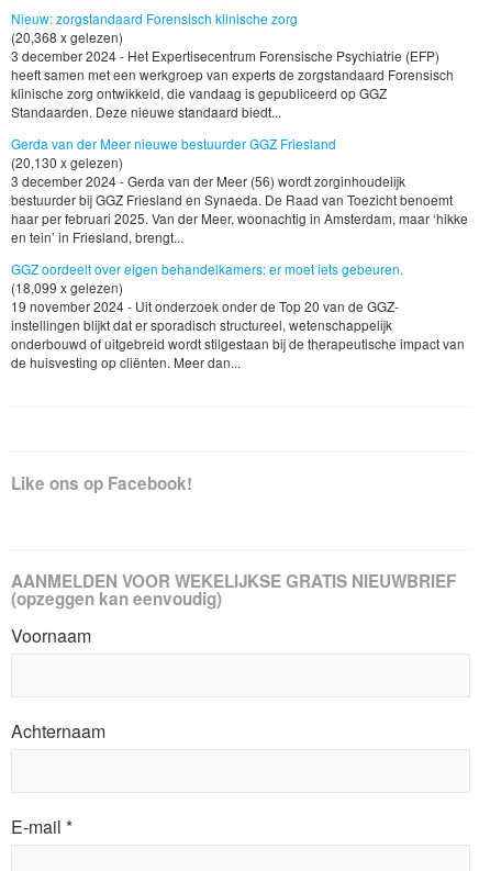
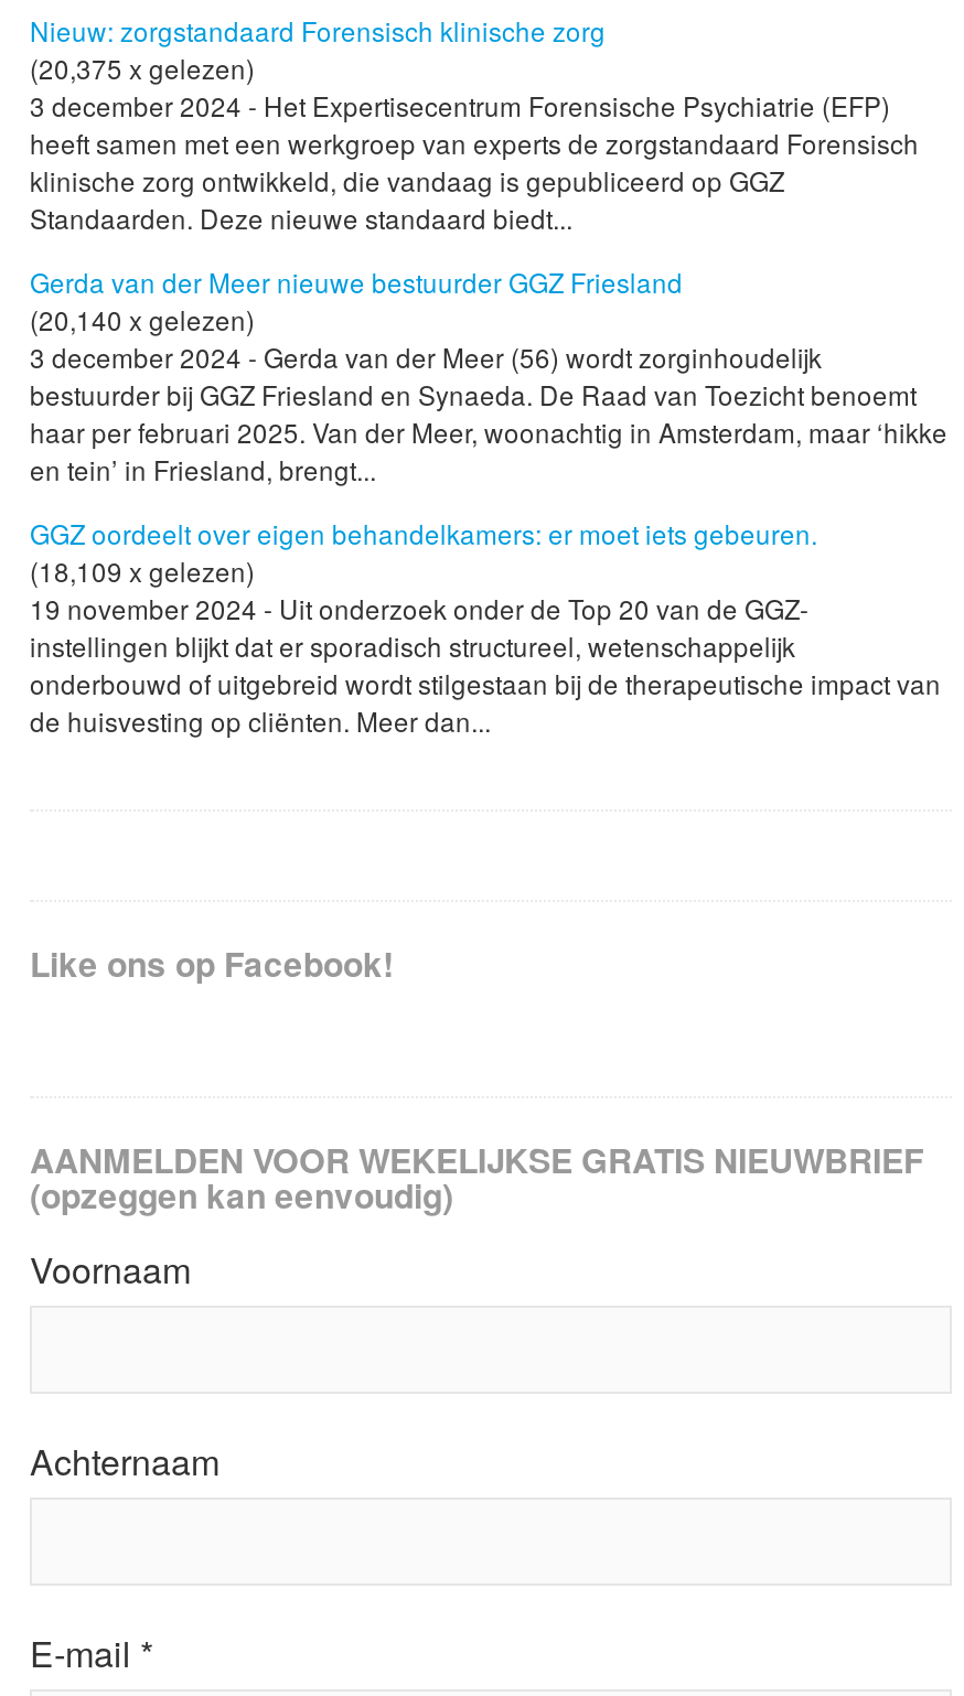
[11,28,123,47] (20,368 x gelezen) -> [30,49,255,87] (20,375 x gelezen)
[11,153,123,172] (20,130 x gelezen) -> [30,301,255,338] (20,140 x gelezen)
[11,278,123,297] (18,099 x gelezen) -> [30,552,255,589] (18,109 x gelezen)

